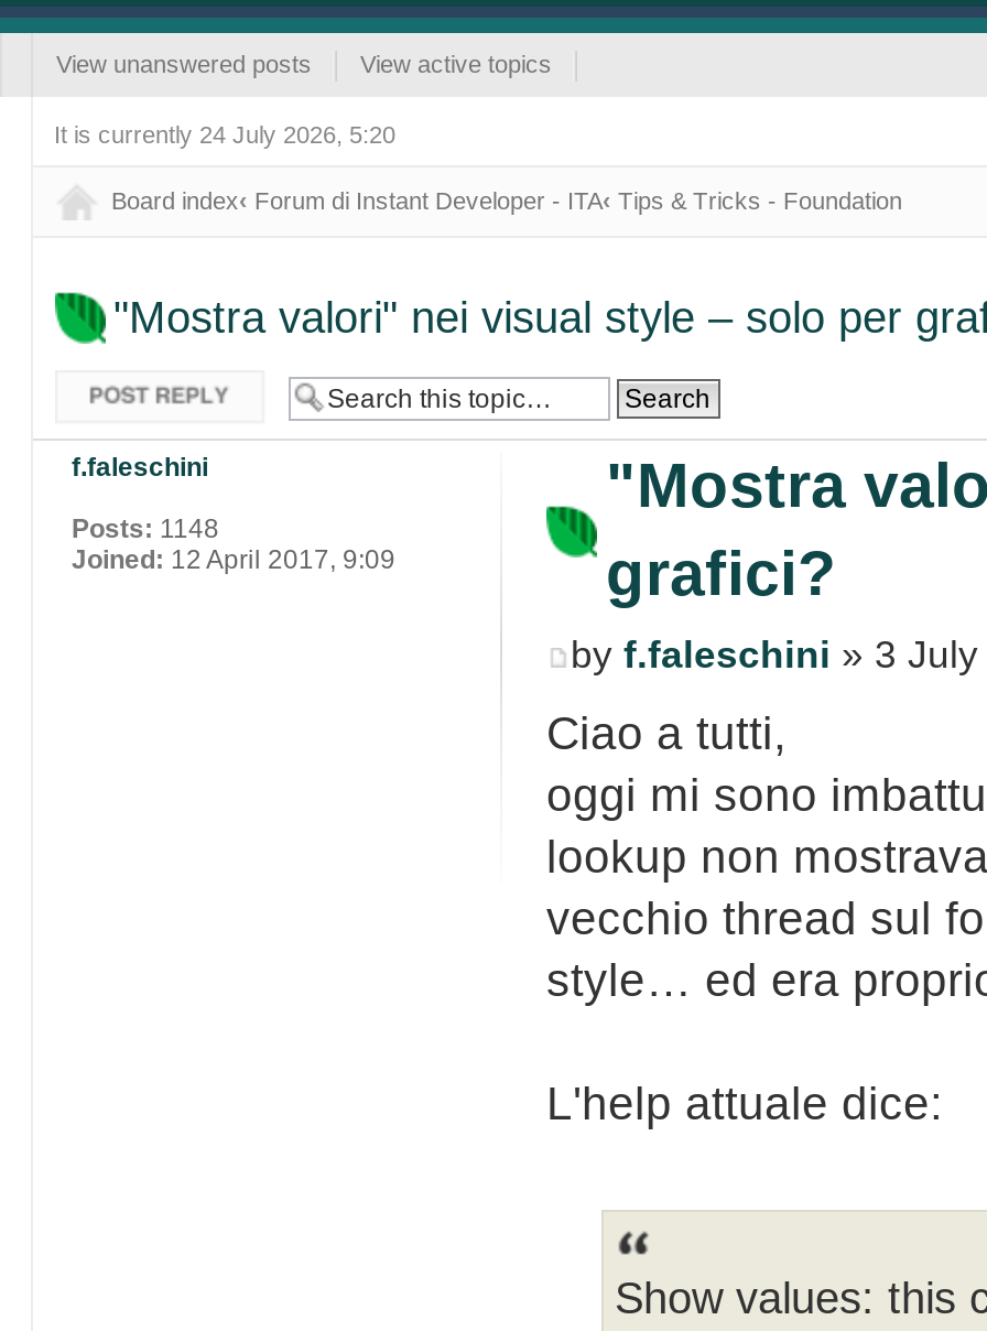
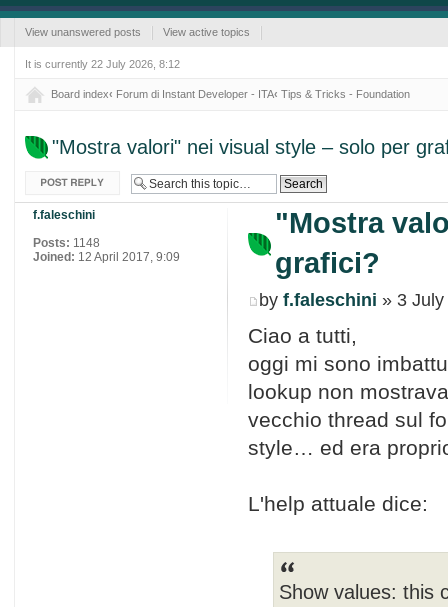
[54,121,395,148] It is currently 24 July 2026, 5:20 -> [24,58,179,70] It is currently 22 July 2026, 8:12

